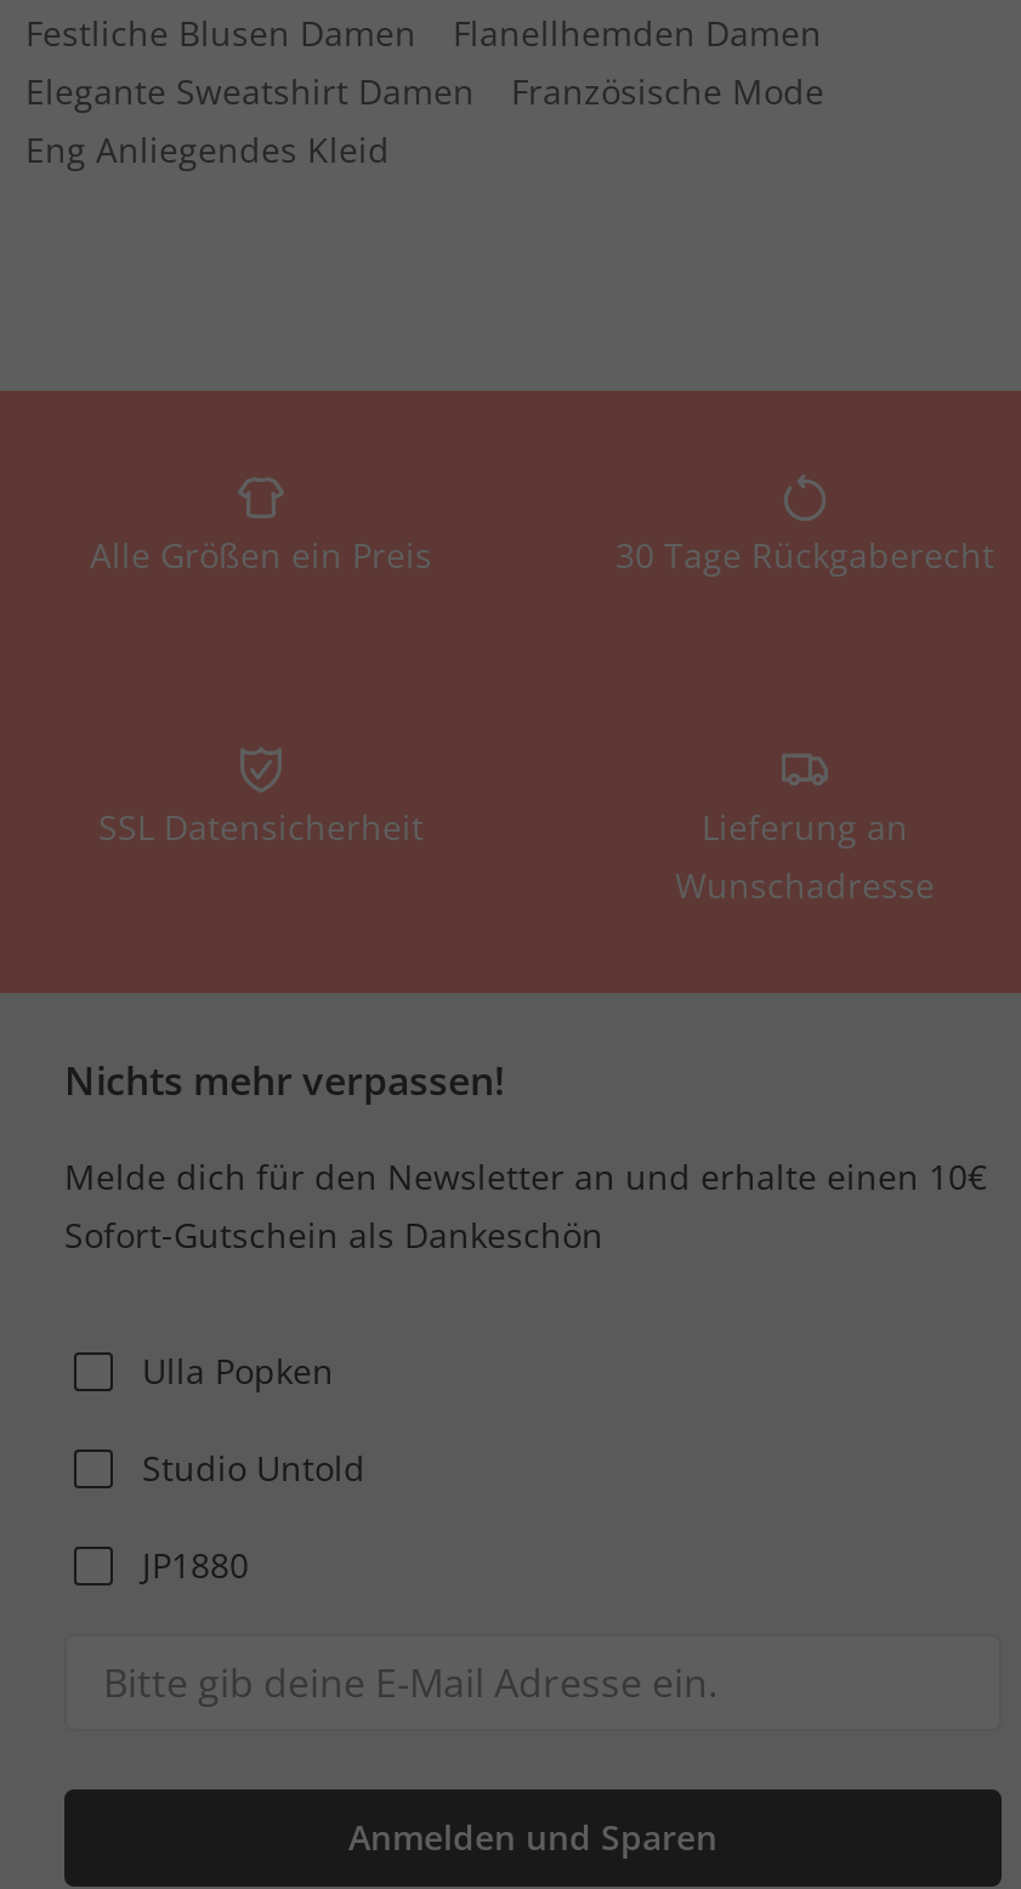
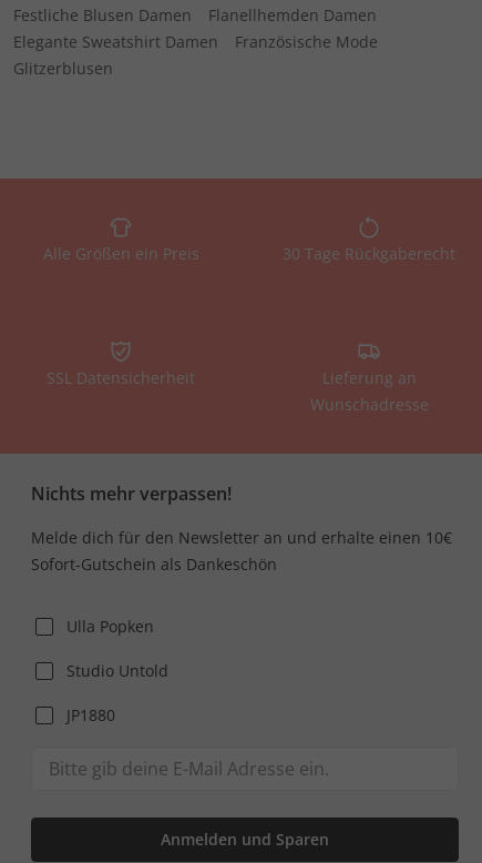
[25,126,390,172] Eng Anliegendes Kleid -> [13,58,113,79] Glitzerblusen

